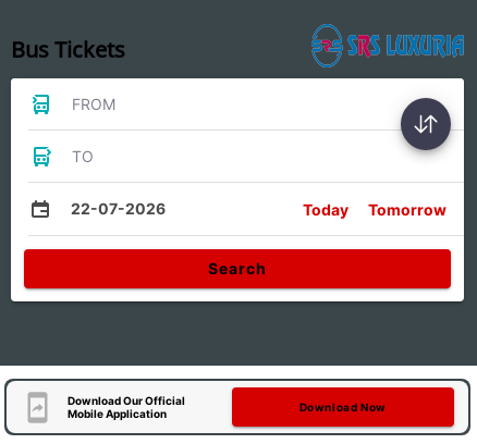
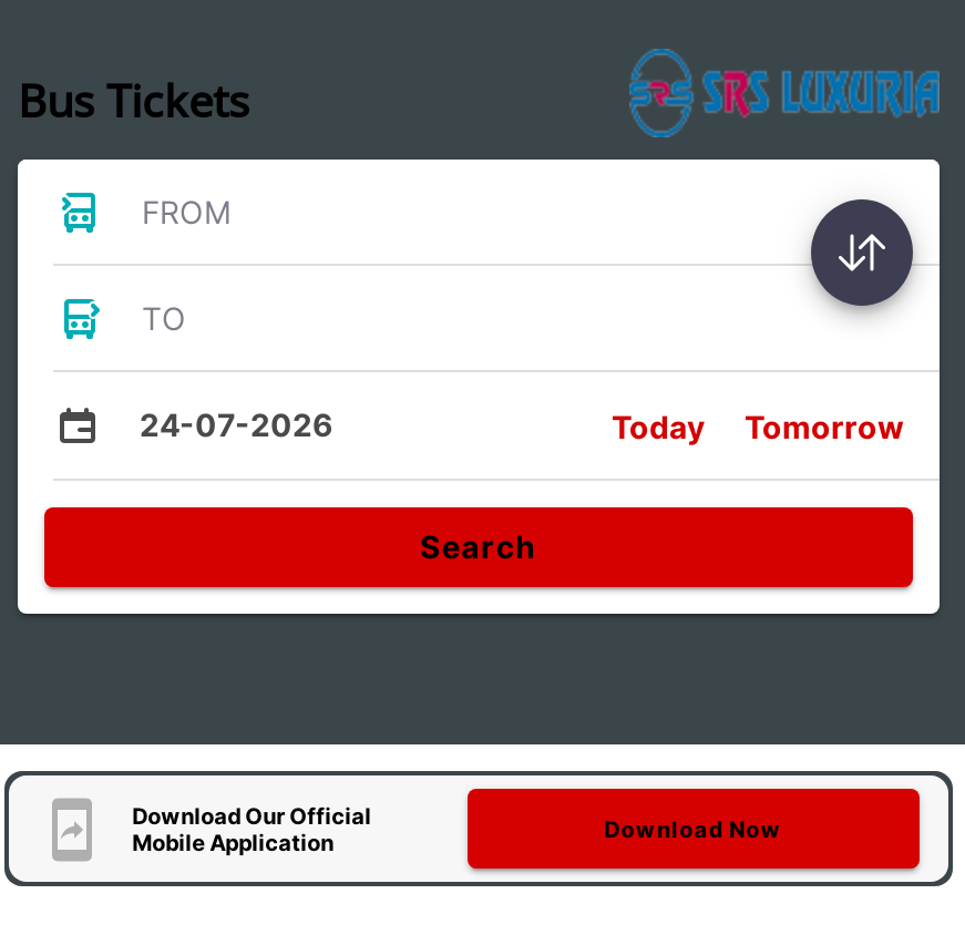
[71,199,166,218] 22-07-2026 -> [140,405,332,443] 24-07-2026

